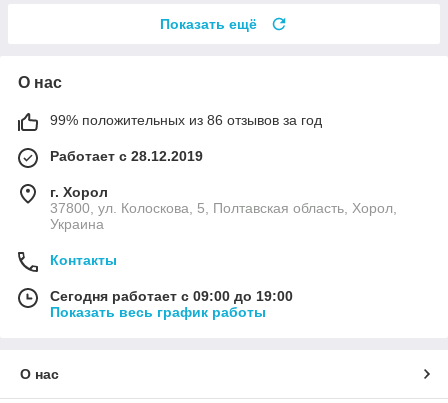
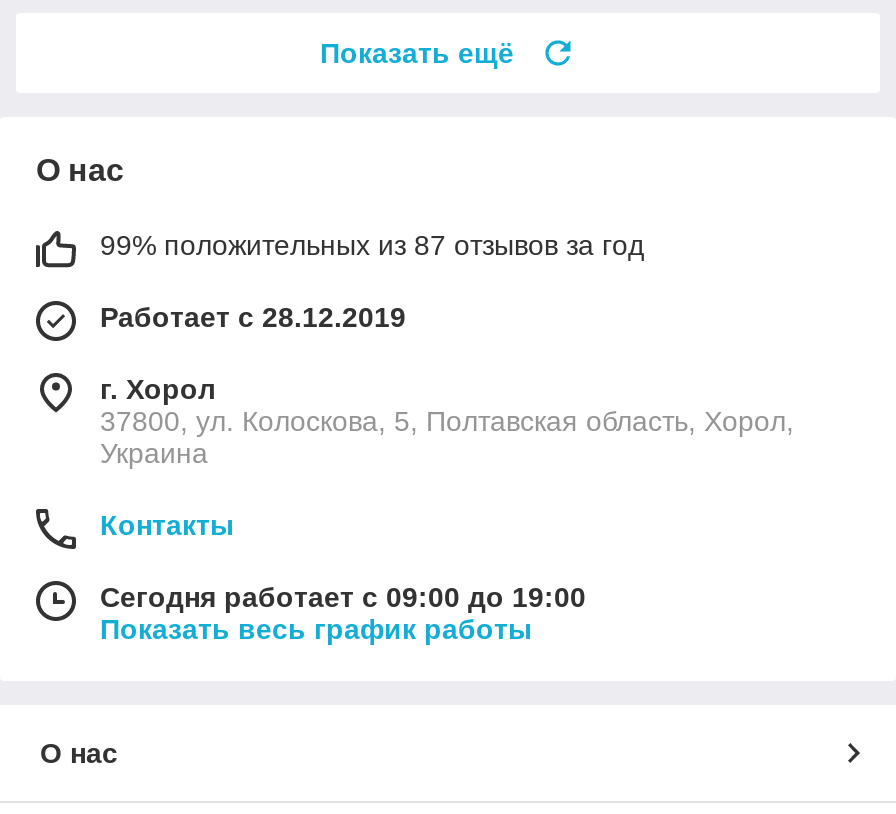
[50,112,322,128] 99% положительных из 86 отзывов за год -> [100,230,644,262] 99% положительных из 87 отзывов за год

